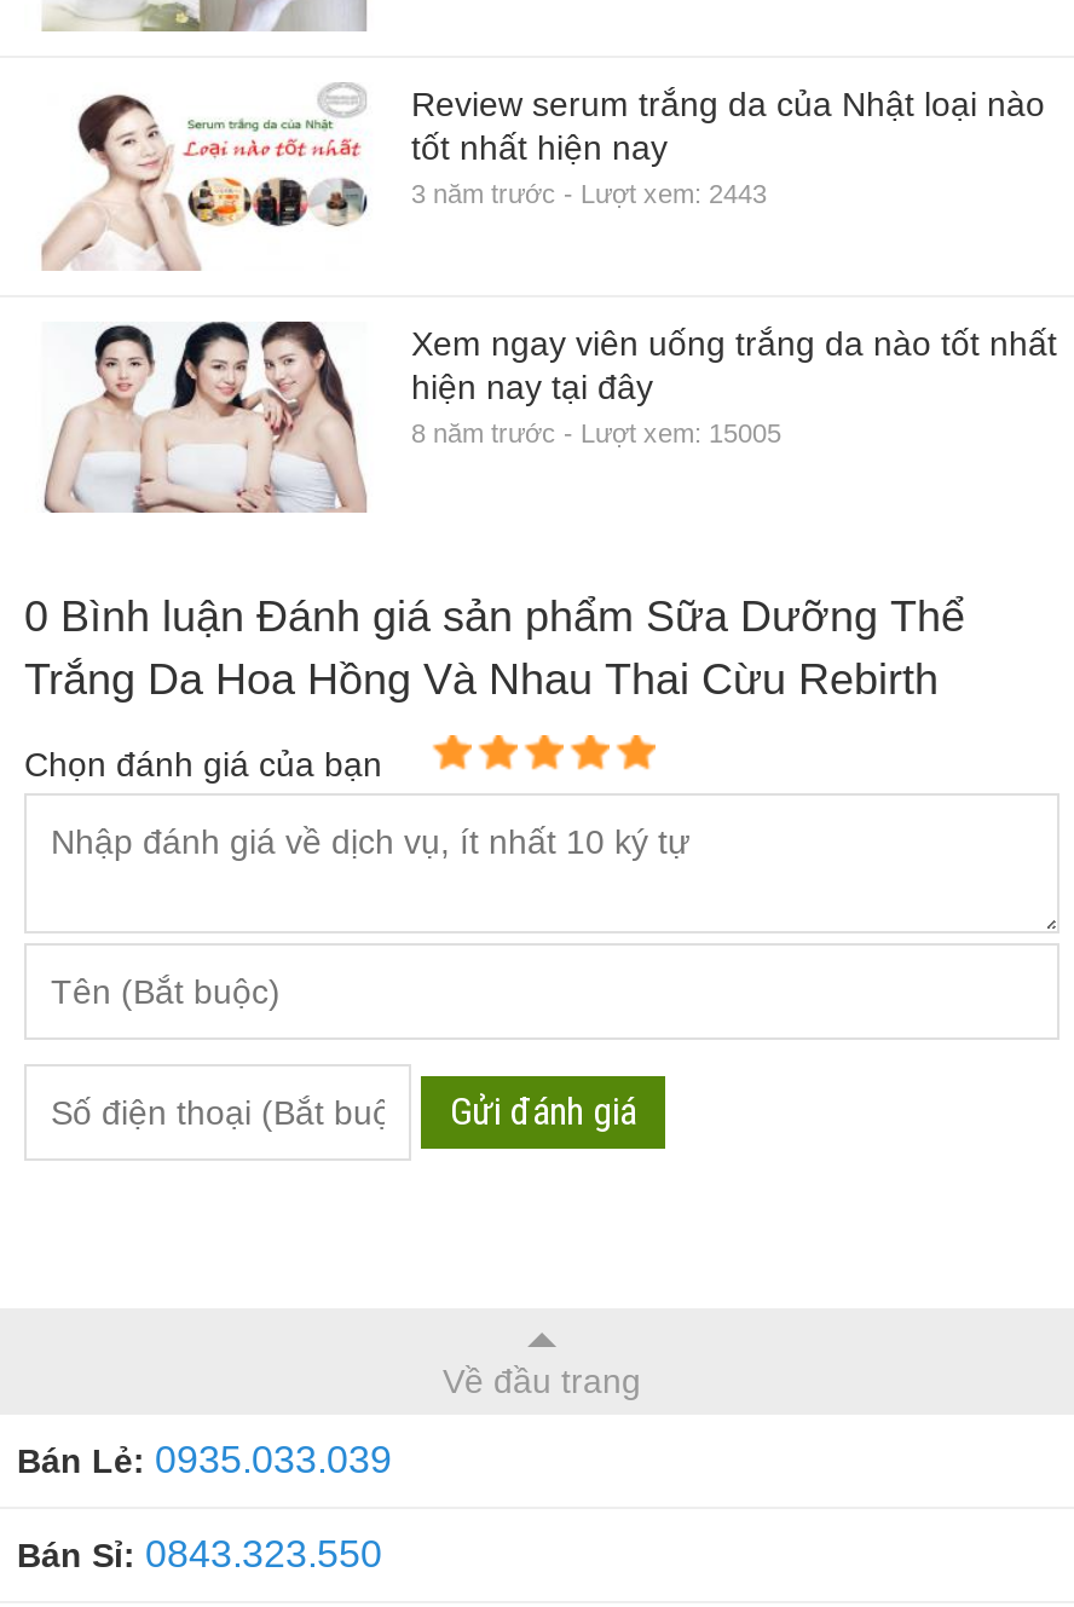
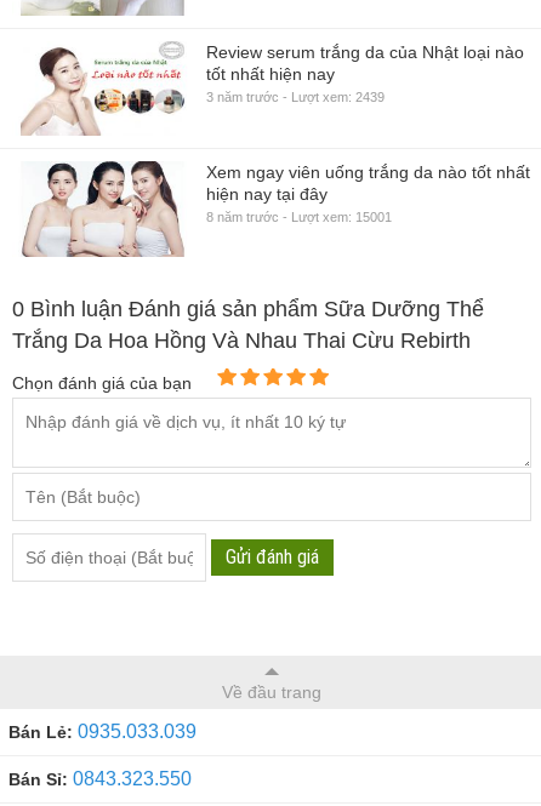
[411,178,767,207] 3 năm trước - Lượt xem: 2443 -> [206,89,385,104] 3 năm trước - Lượt xem: 2439
[411,419,781,448] 8 năm trước - Lượt xem: 15005 -> [206,210,392,225] 8 năm trước - Lượt xem: 15001

